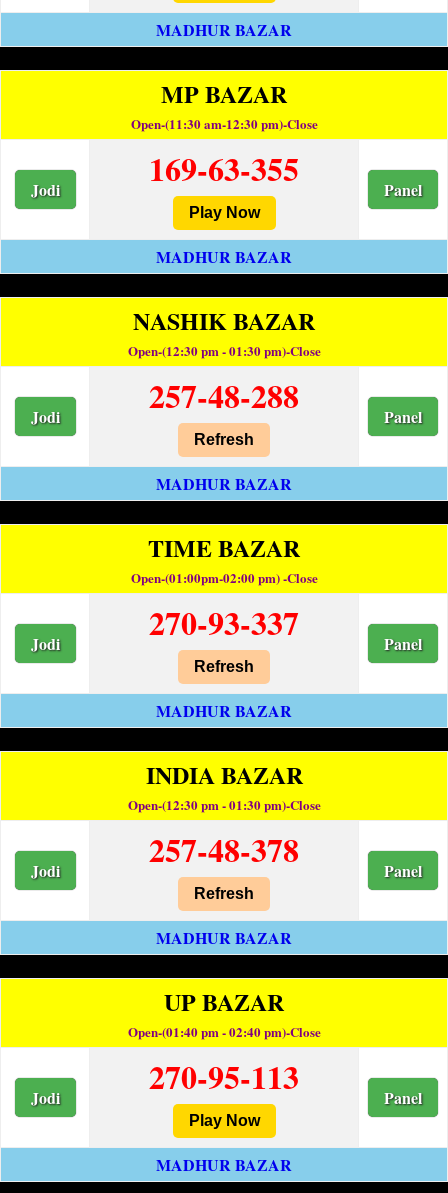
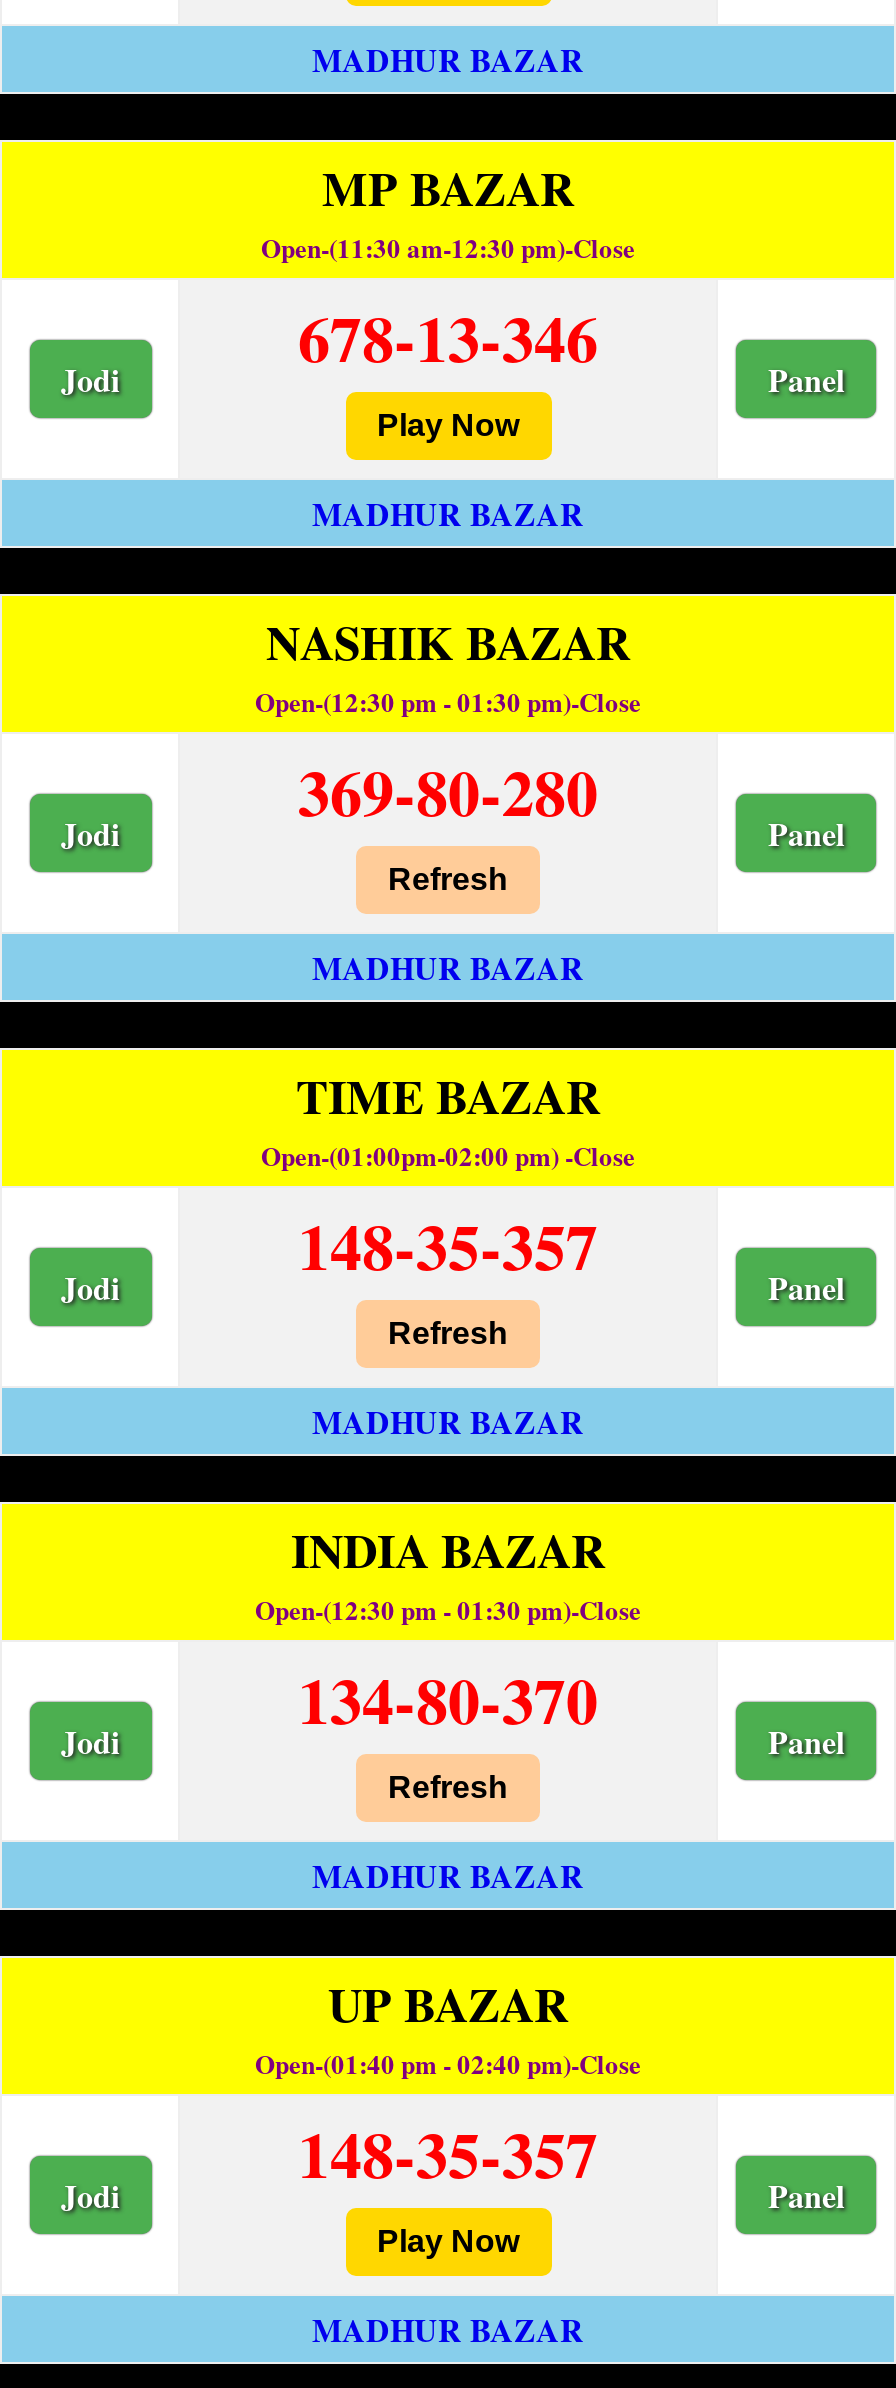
[149,145,299,192] 169-63-355 -> [298,290,598,384] 678-13-346
[149,372,299,419] 257-48-288 -> [298,744,598,838] 369-80-280
[149,599,299,646] 270-93-337 -> [298,1198,598,1292] 148-35-357
[149,826,299,873] 257-48-378 -> [298,1652,598,1746] 134-80-370
[149,1053,299,1100] 270-95-113 -> [298,2106,598,2200] 148-35-357

